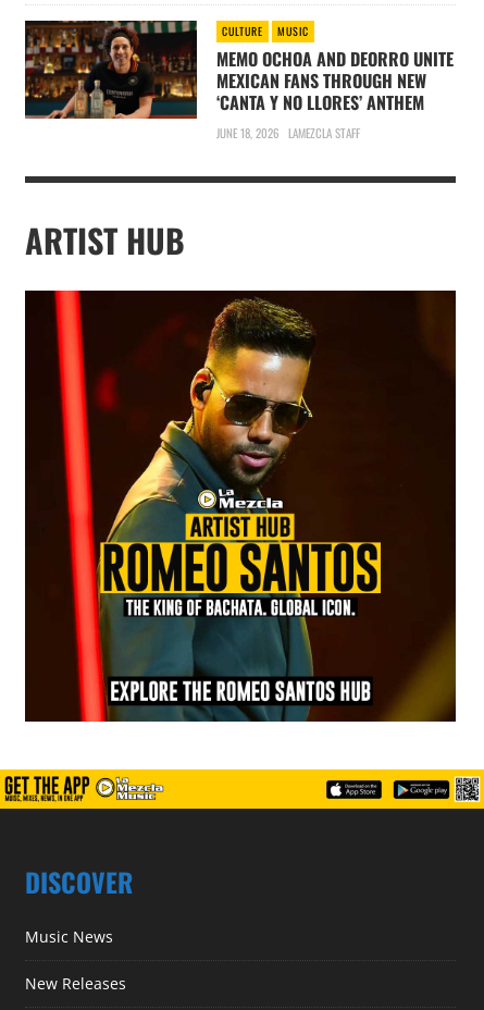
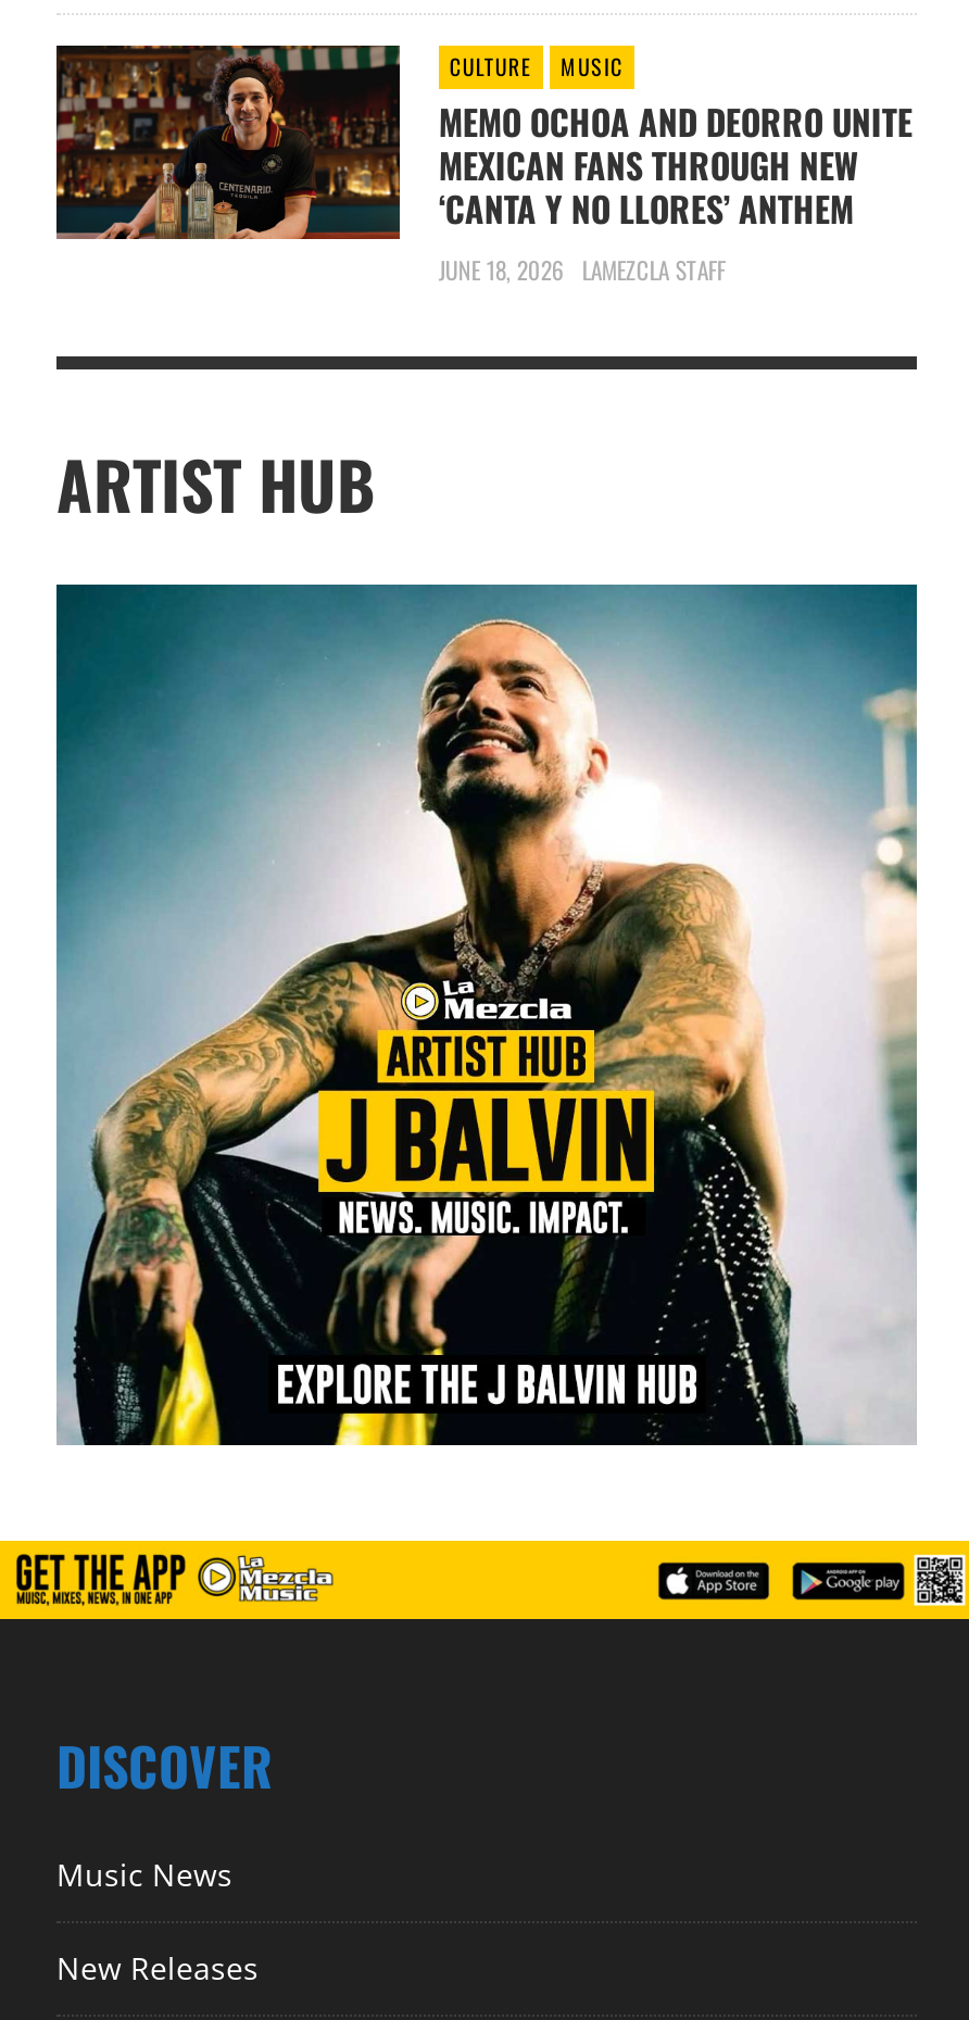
[24,290,457,723] [image] -> [54,582,919,1447] [image]

